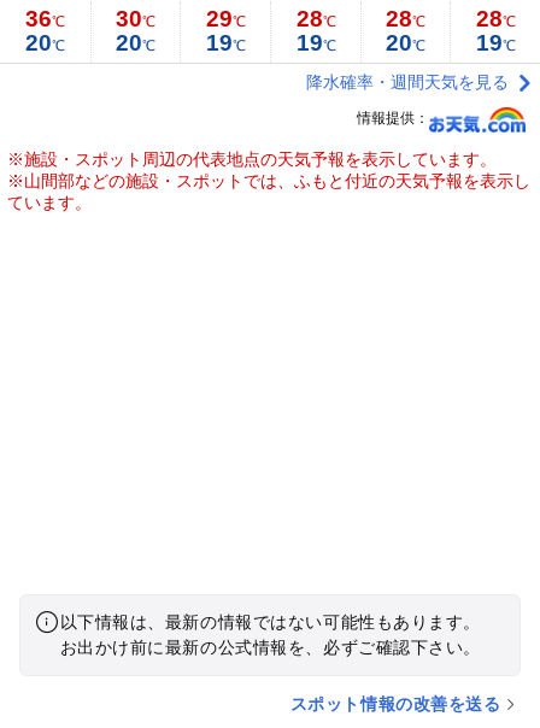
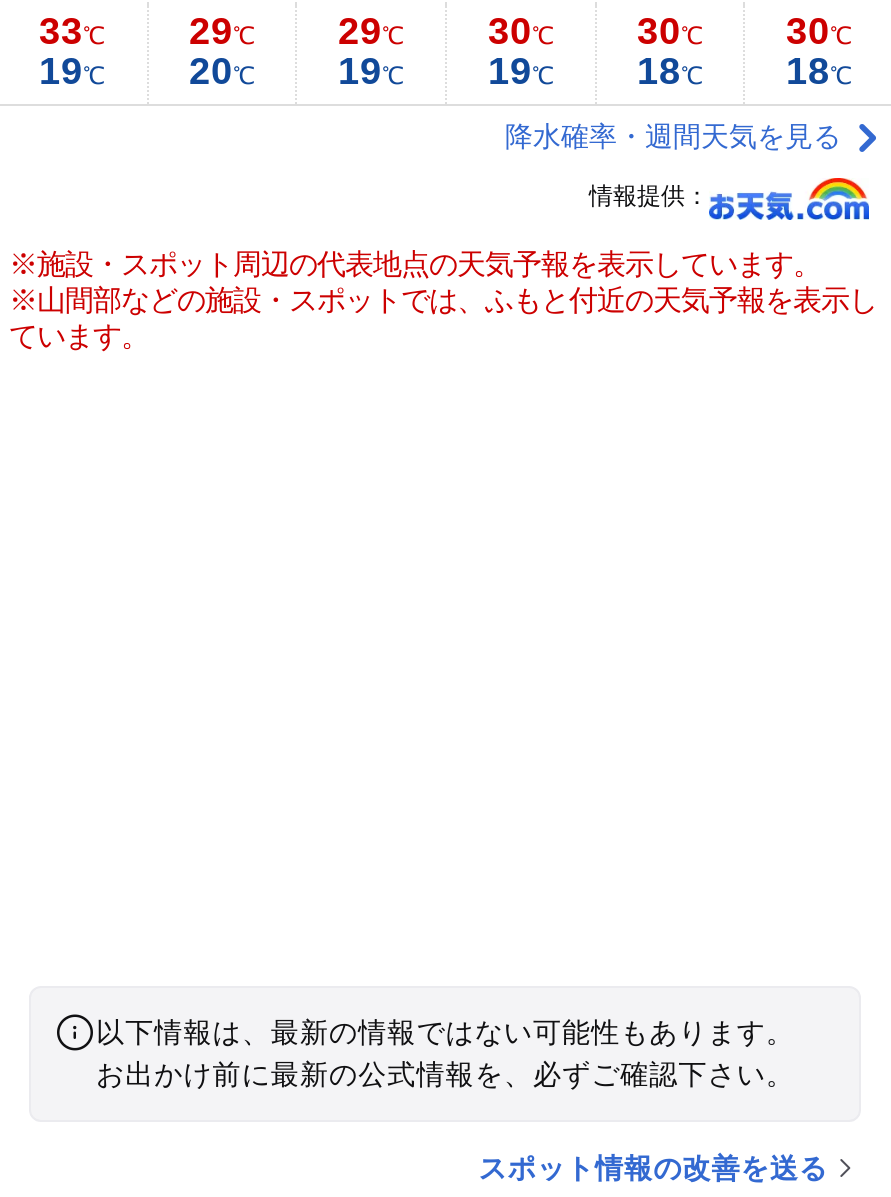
[25,6,65,31] 36℃ -> [39,10,105,52] 33℃
[116,6,155,31] 30℃ -> [189,10,255,52] 29℃
[296,6,336,31] 28℃ -> [488,10,554,52] 30℃
[386,6,425,31] 28℃ -> [637,10,703,52] 30℃
[476,6,515,31] 28℃ -> [786,10,852,52] 30℃
[25,30,65,55] 20℃ -> [39,50,105,92] 19℃
[386,30,425,55] 20℃ -> [637,50,703,92] 18℃
[476,30,515,55] 19℃ -> [786,50,852,92] 18℃

